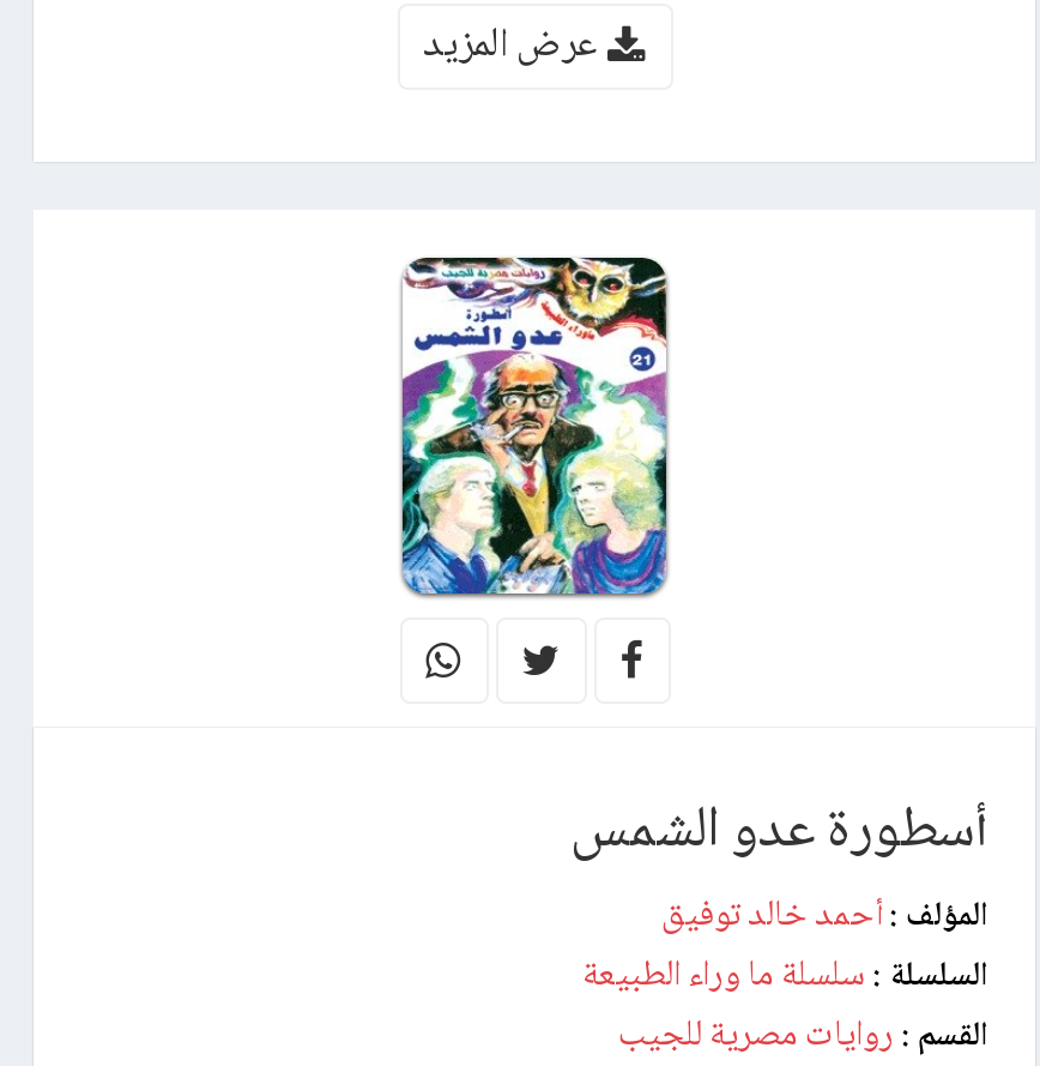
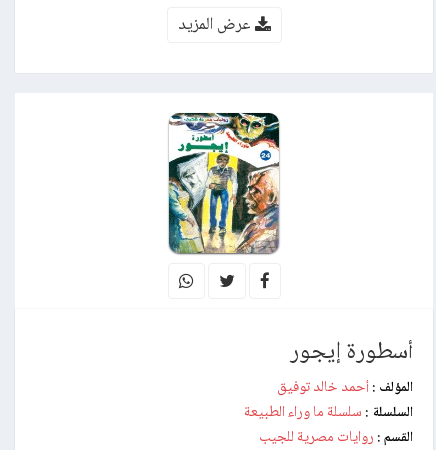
[400,258,669,596] [image] -> [168,113,280,254] [image]
[570,790,987,869] أسطورة عدو الشمس -> [290,335,413,368] أسطورة إيجور

